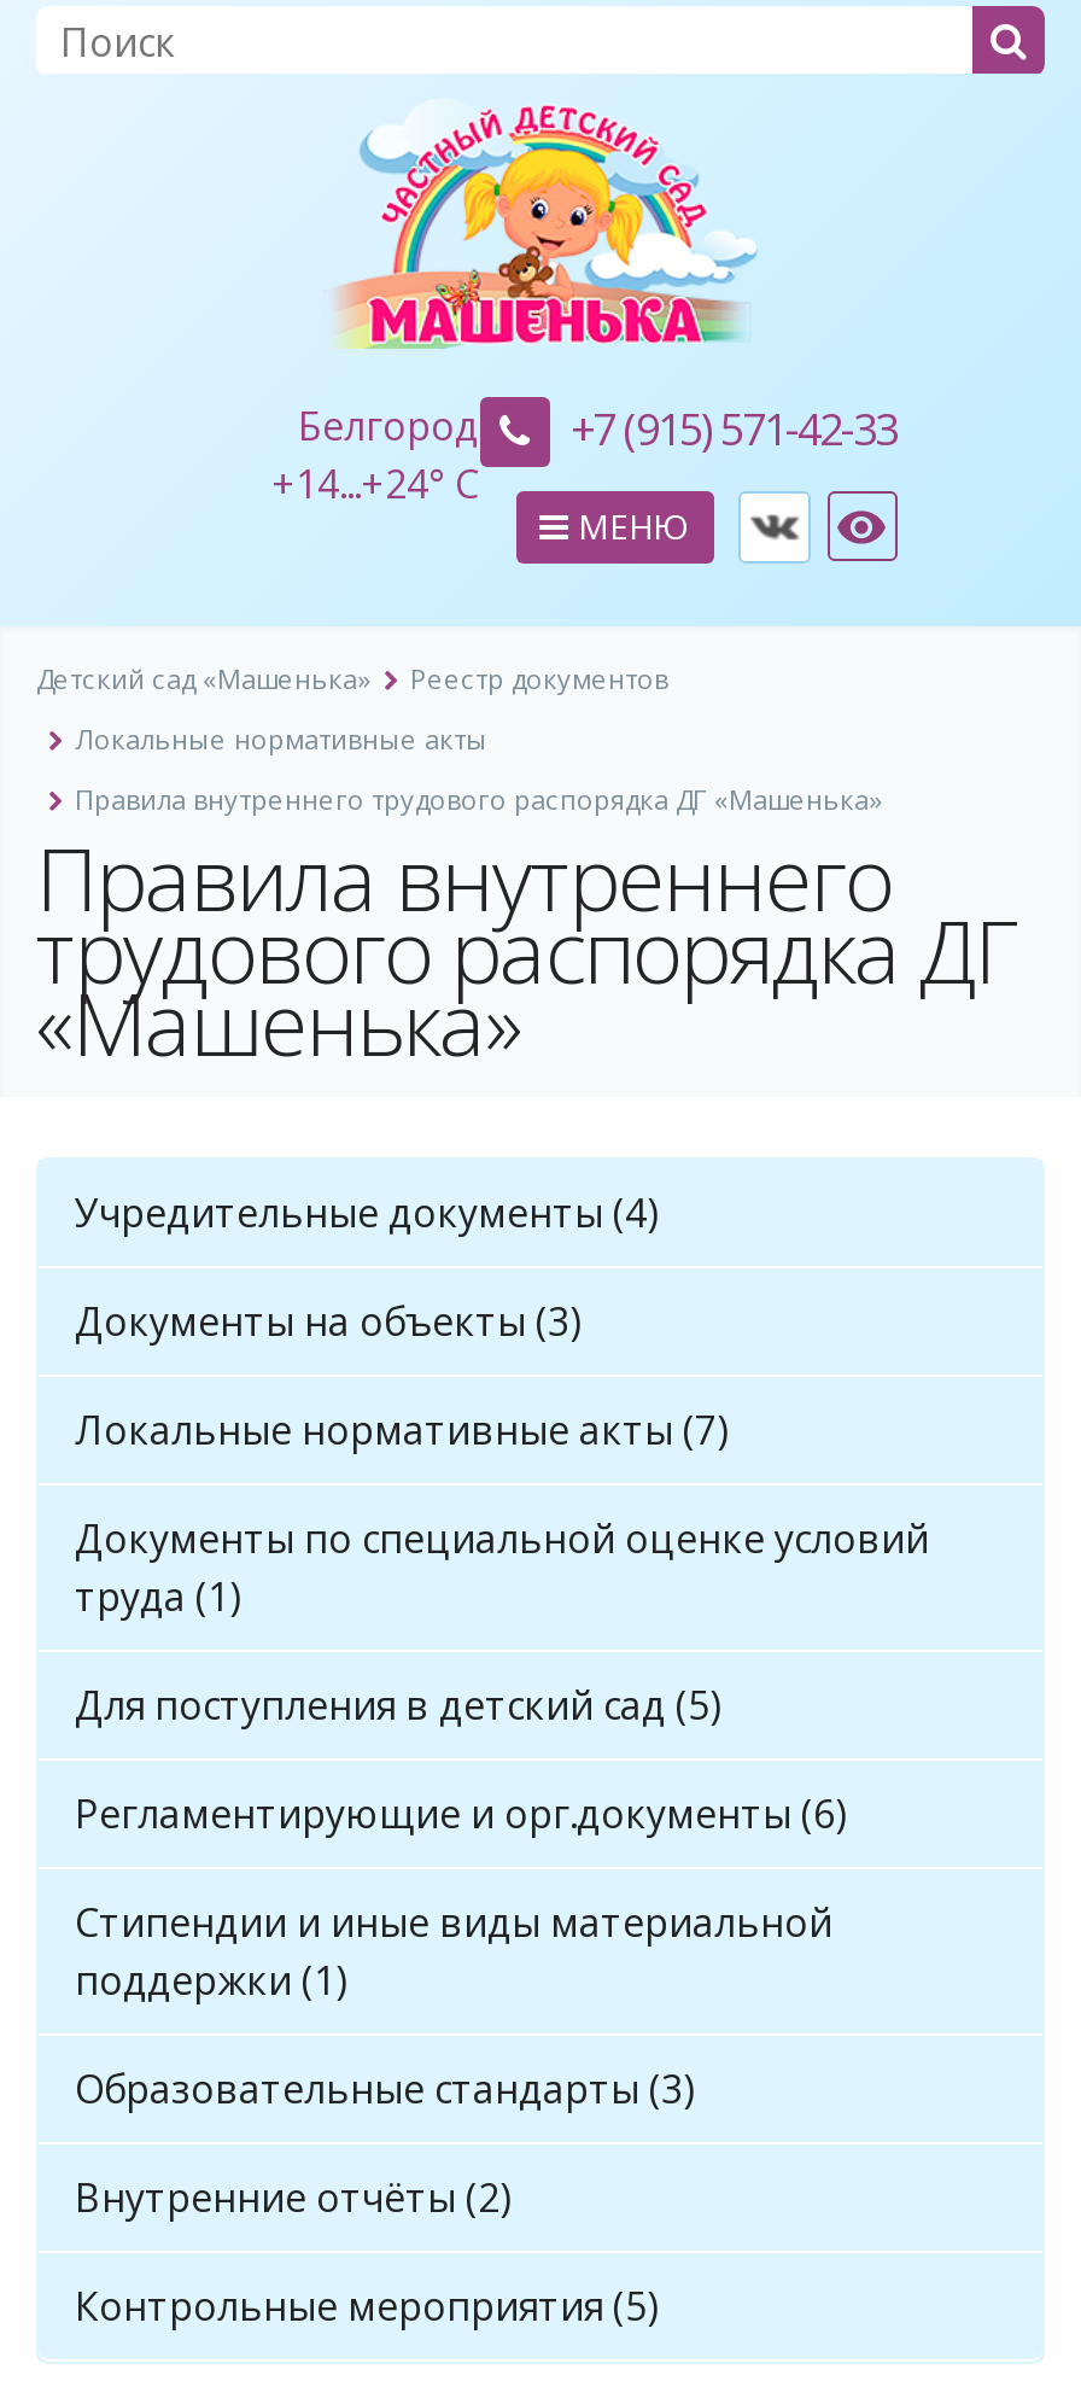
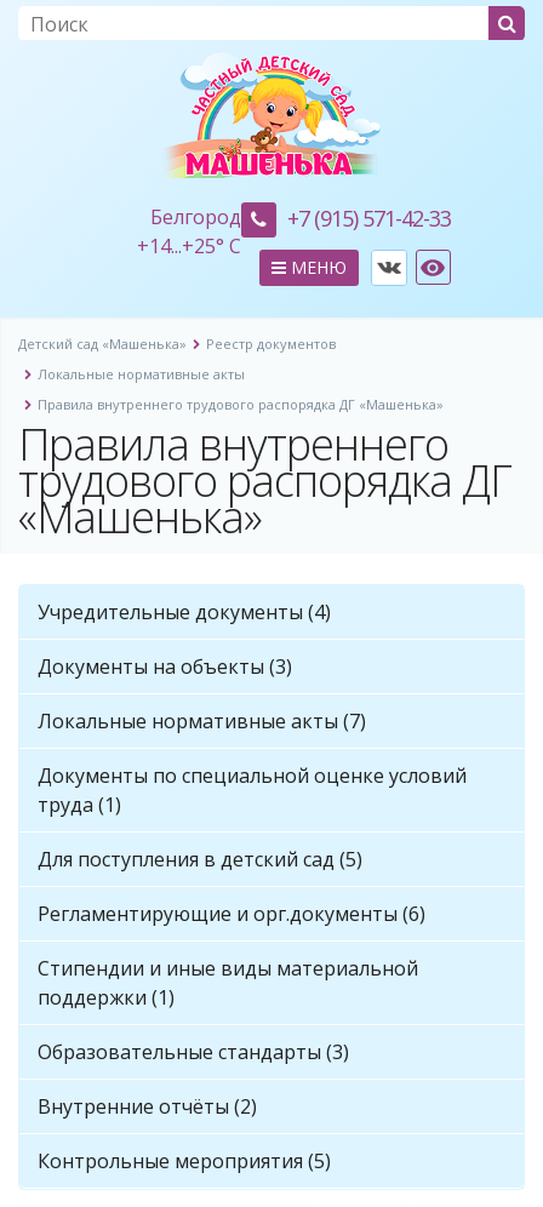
[271,458,479,511] +14...+24° C -> [136,233,241,260] +14...+25° C

